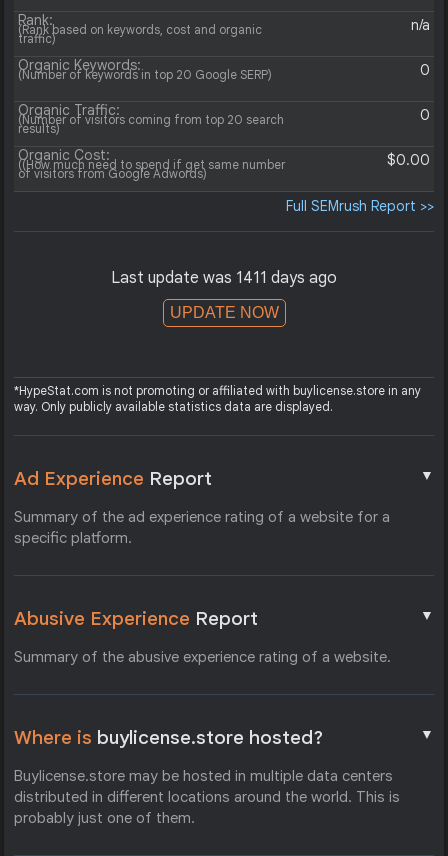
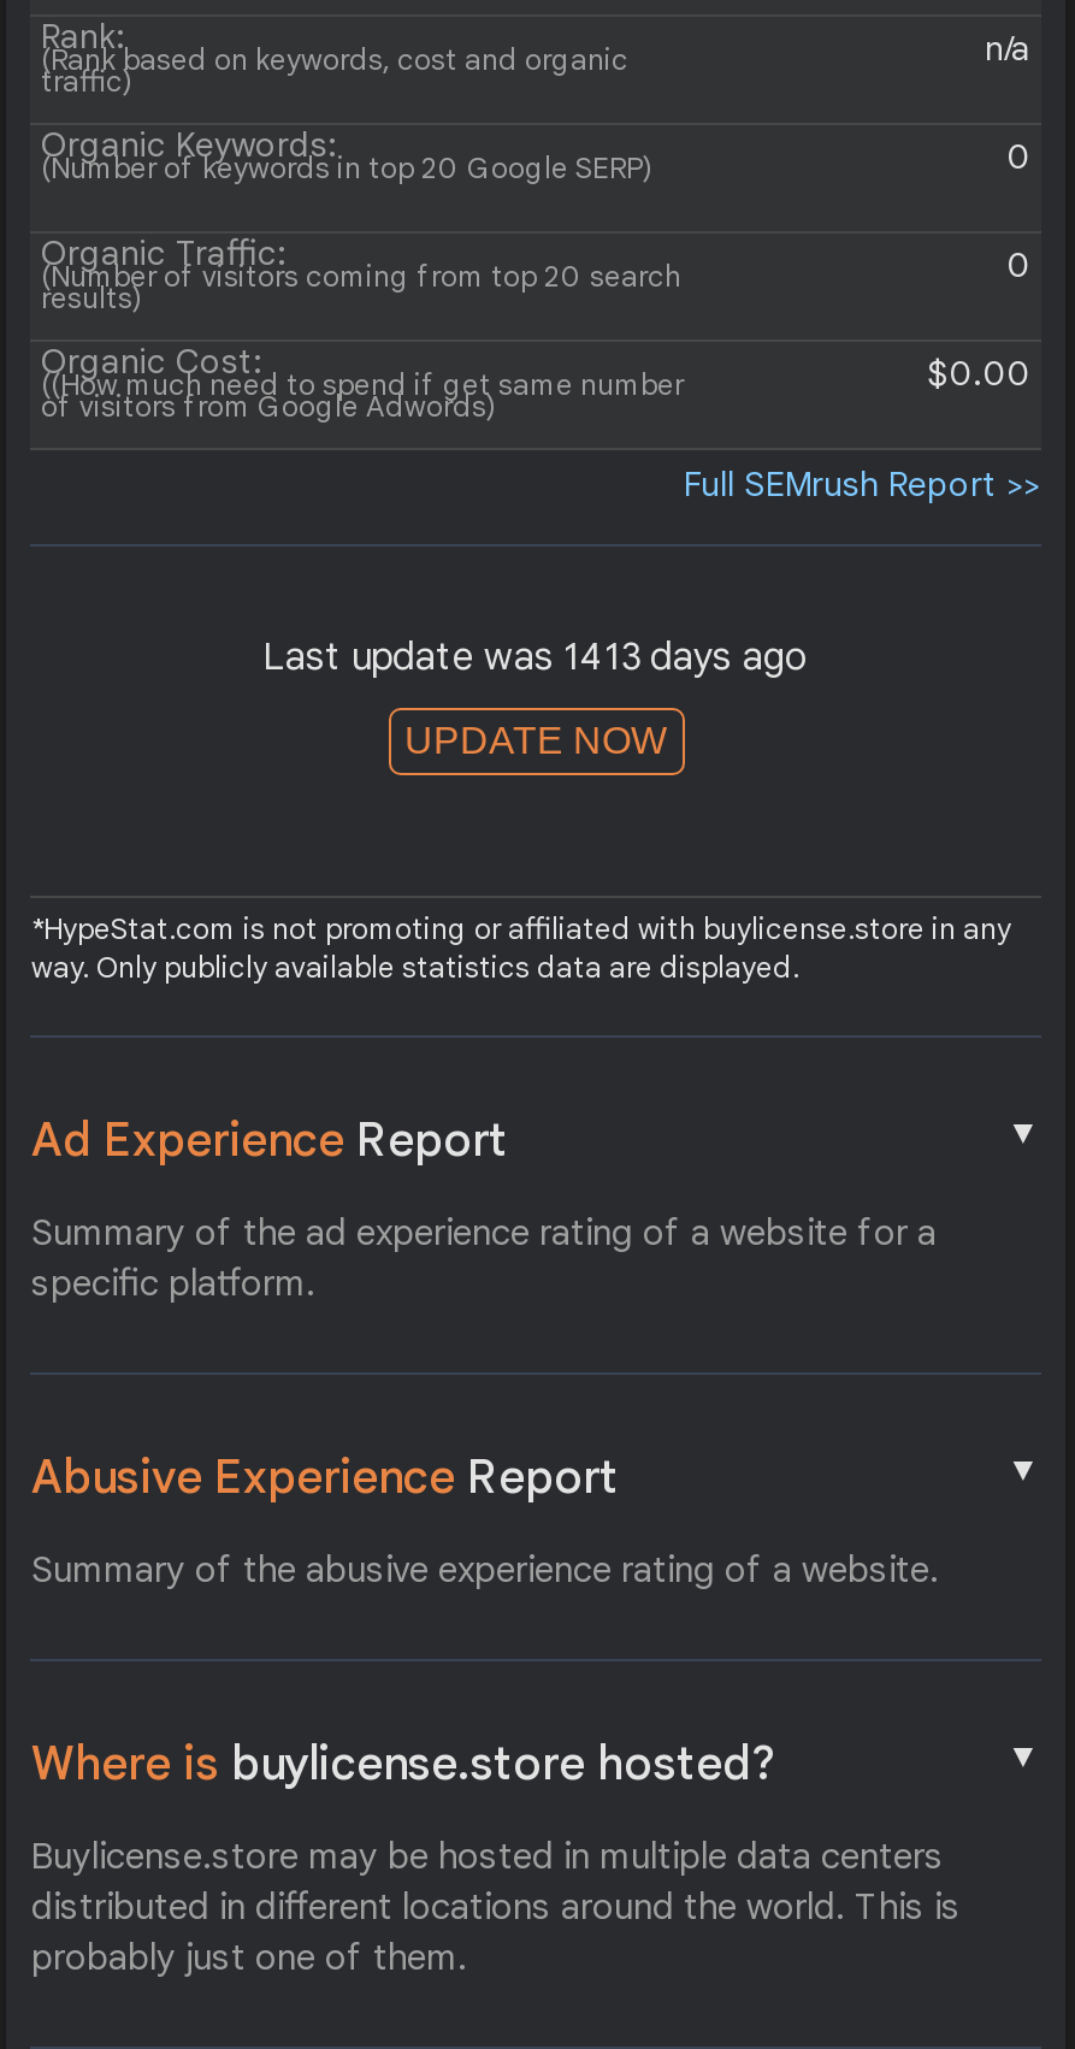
[111,268,337,288] Last update was 1411 days ago -> [262,634,809,682] Last update was 1413 days ago

